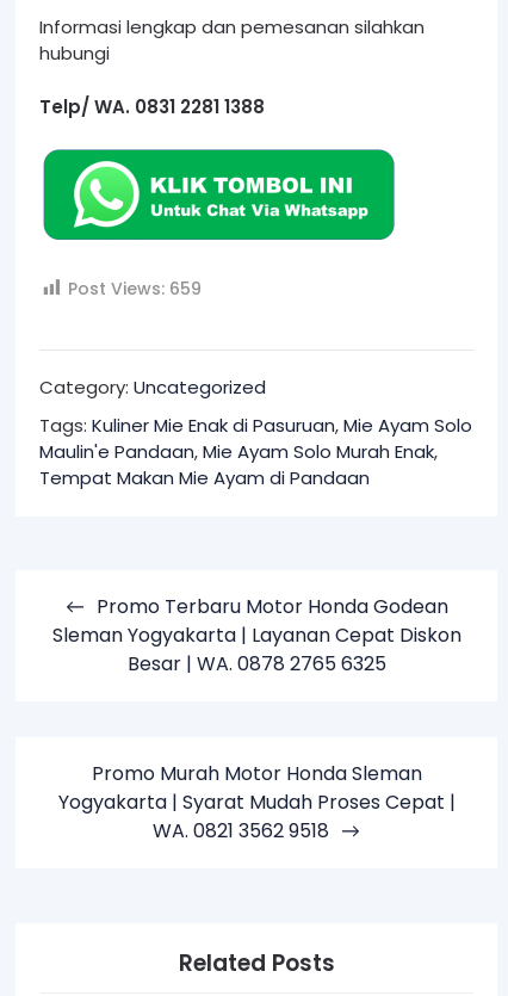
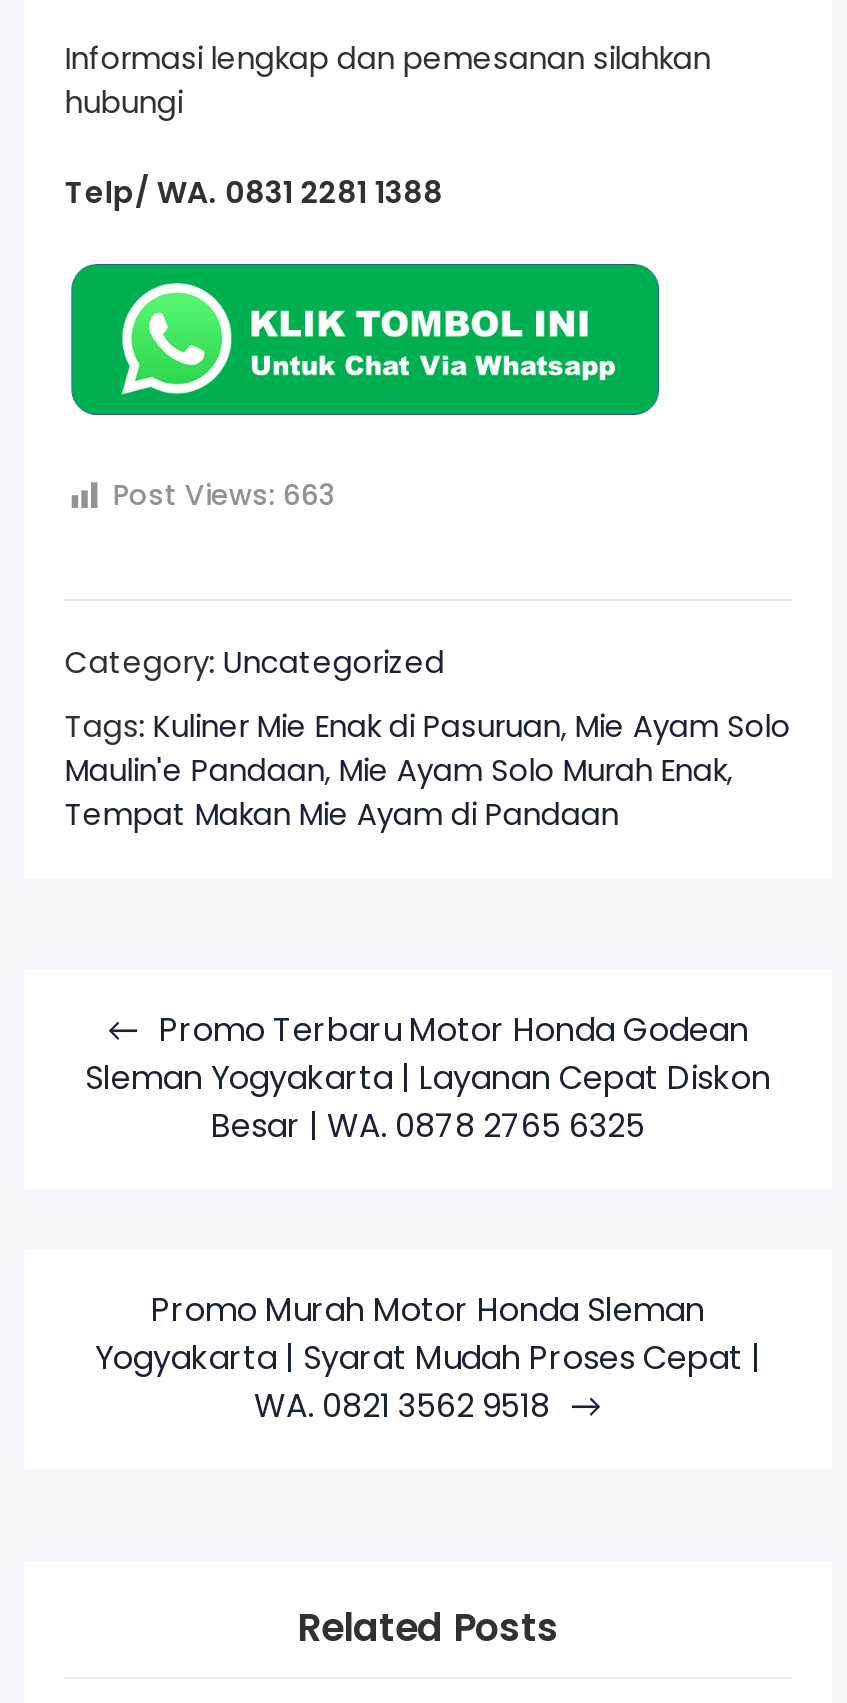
[68,277,202,301] Post Views: 659 -> [113,476,337,516] Post Views: 663

